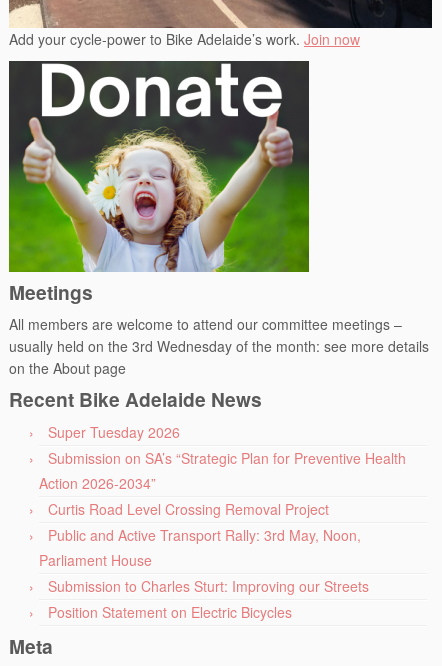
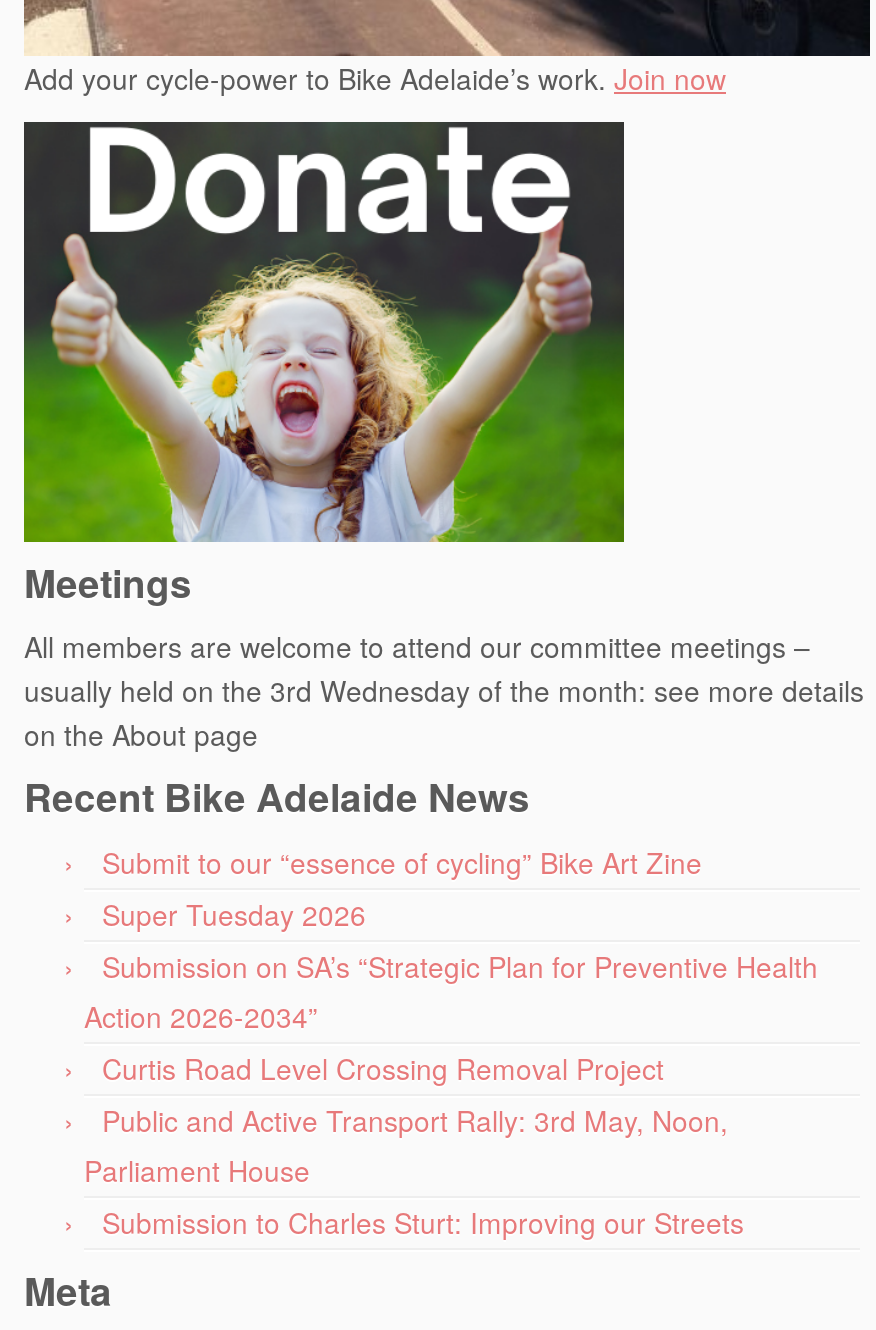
none -> [102,843,702,883] Submit to our “essence of cycling” Bike Art Zine
moved [39,422,406,596] -> [84,895,818,1243]: Super Tuesday 2026 | Submission on SA’s “Strategic Plan for Preventive Health | Action 2026-2034” | Curtis Road Level Crossing Removal Project | Public and Active Transport Rally: 3rd May, Noon, | Parliament House | Submission to Charles Sturt: Improving our Streets
[48,602,292,622] Position Statement on Electric Bicycles -> none

